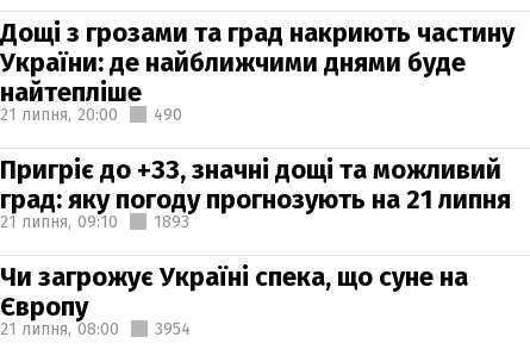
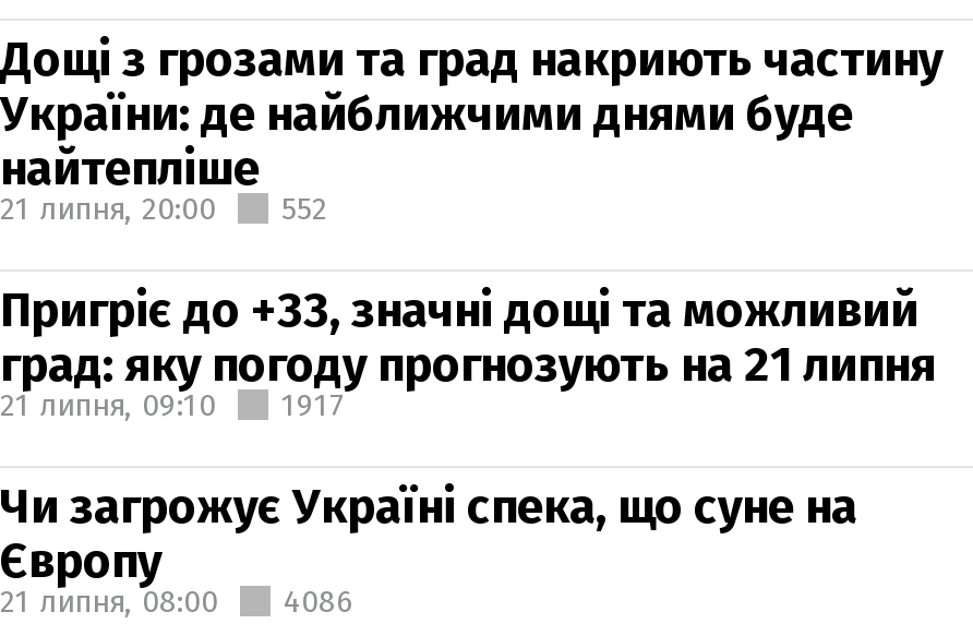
[0,104,182,124] 21 липня, 20:00 490 -> [0,190,327,227] 21 липня, 20:00 552
[154,211,189,232] 1893 -> [281,386,345,423] 1917
[0,319,191,339] 21 липня, 08:00 3954 -> [0,583,353,620] 21 липня, 08:00 4086

